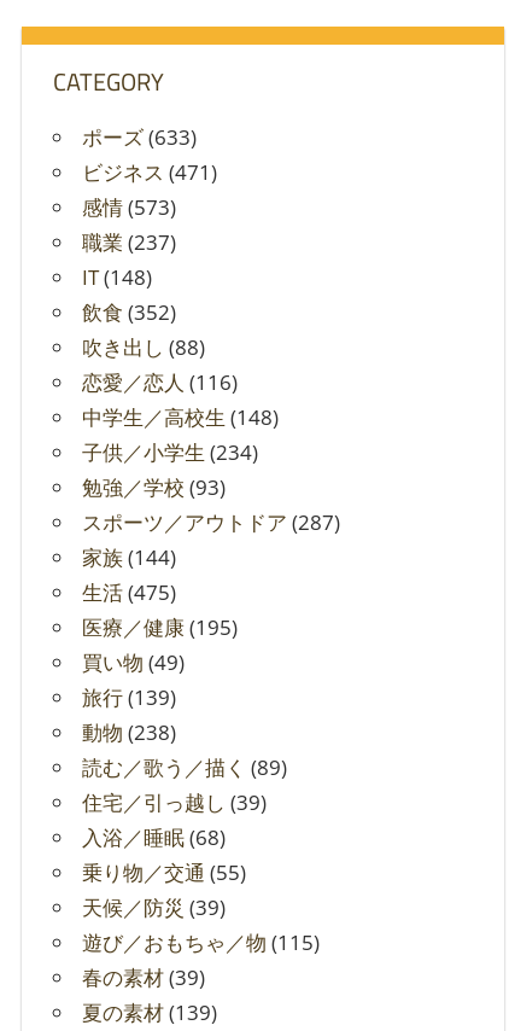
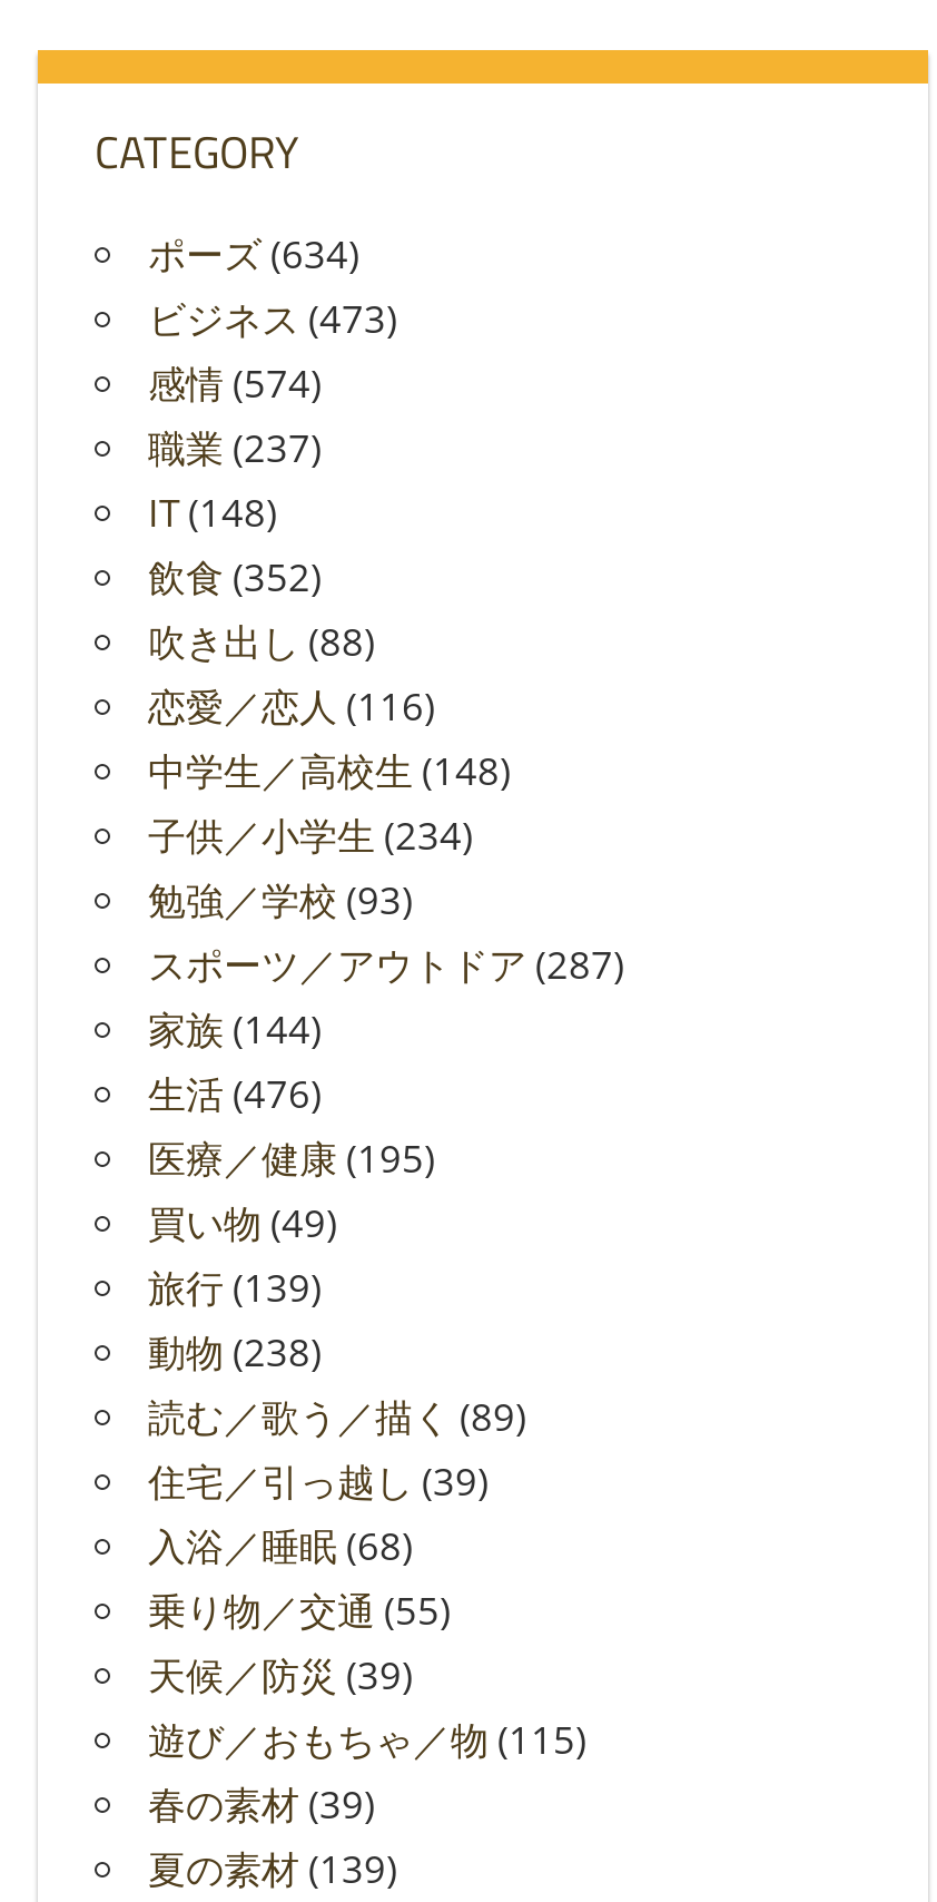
[81,124,196,151] ポーズ(633) -> [148,228,359,279] ポーズ(634)
[81,159,216,186] ビジネス(471) -> [148,292,397,344] ビジネス(473)
[81,194,175,221] 感情(573) -> [148,357,322,408] 感情(574)
[81,579,175,606] 生活(475) -> [148,1067,322,1119] 生活(476)

